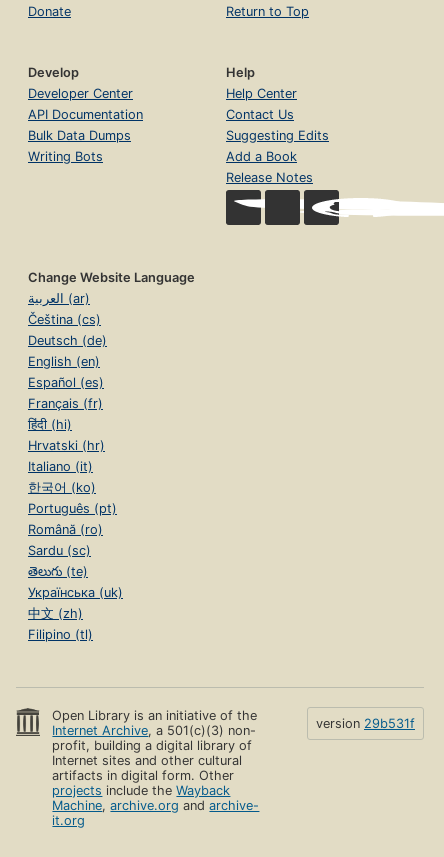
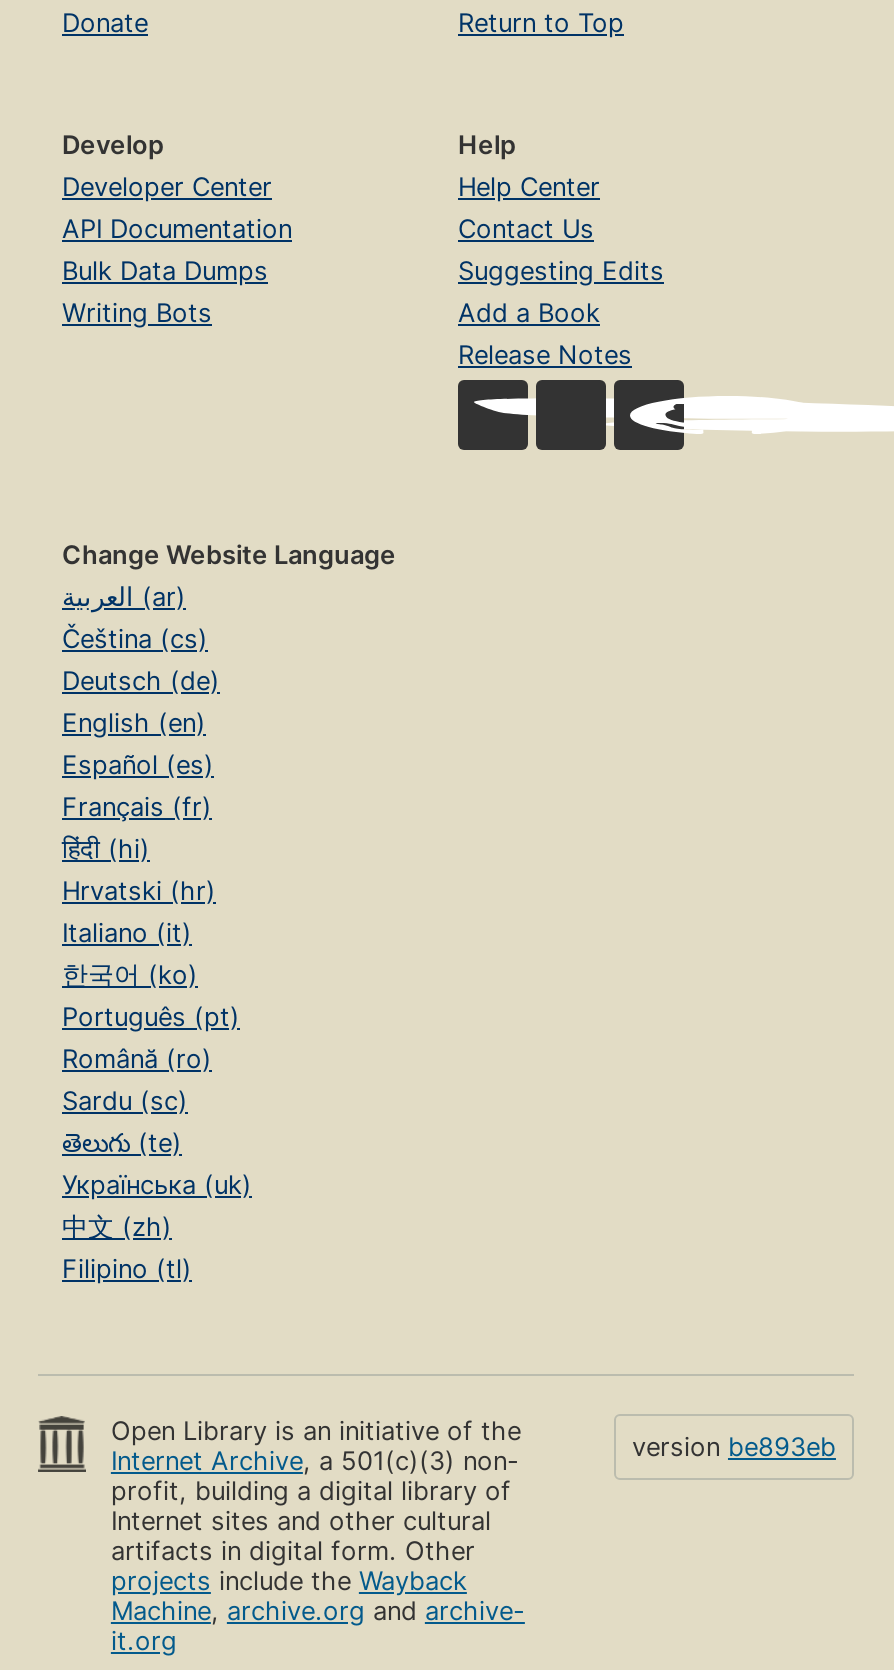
[316,716,415,731] version 29b531f -> [632,1432,836,1462] version be893eb

